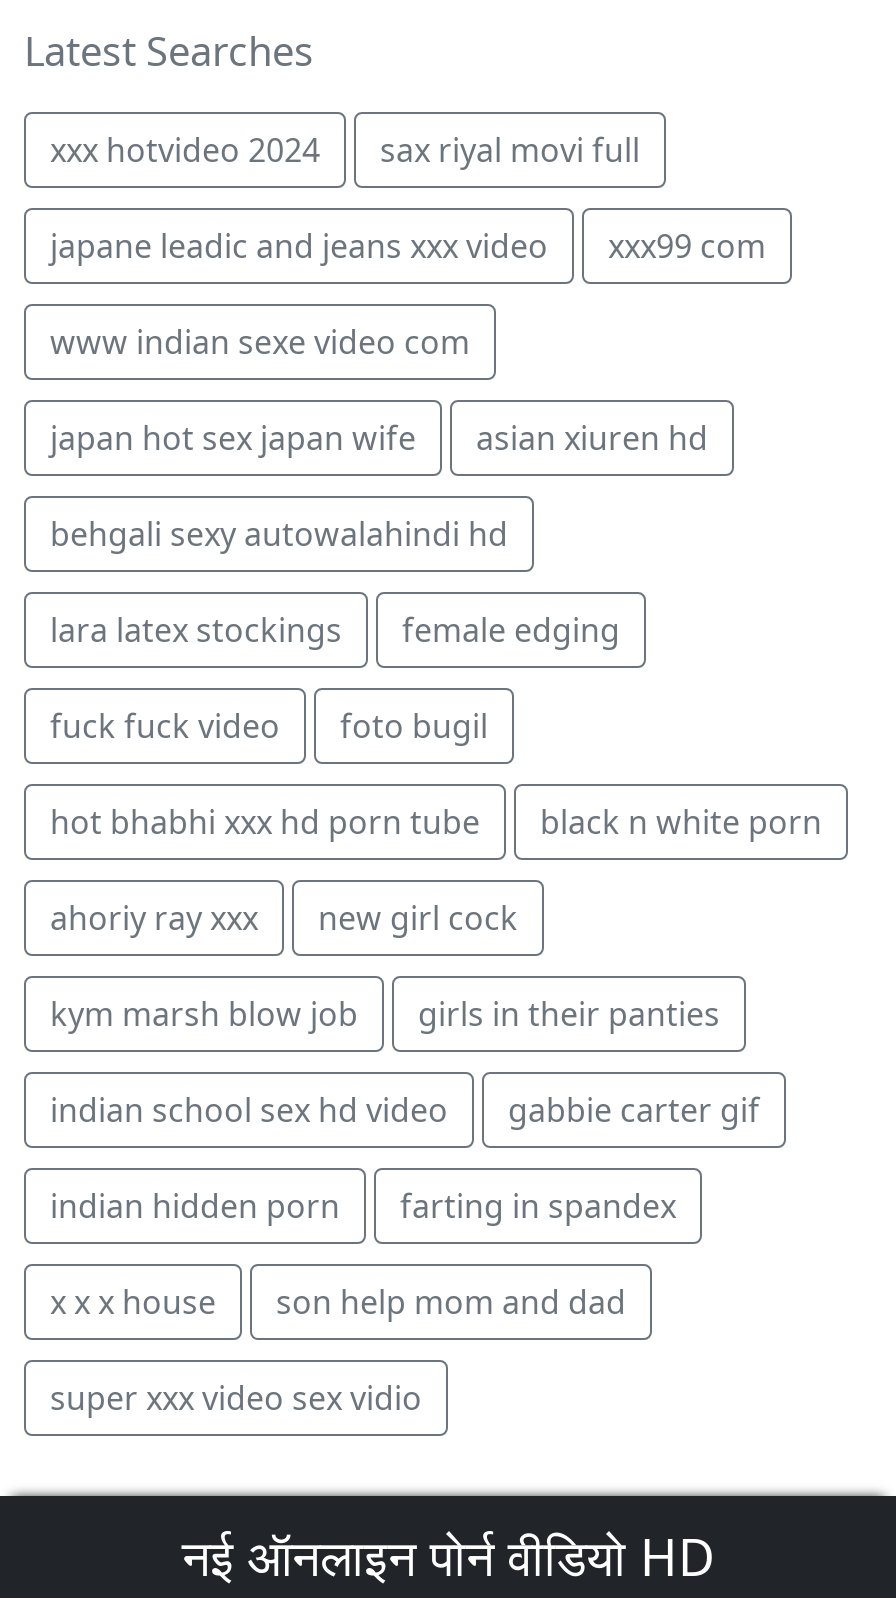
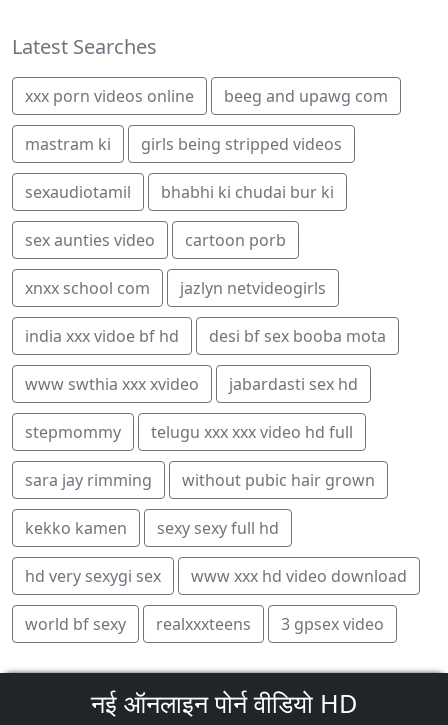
[50,127,822,1419] xxx hotvideo 2024 | sax riyal movi full | japane leadic and jeans xxx video | xxx99 com | www indian sexe video com | japan hot sex japan wife | asian xiuren hd | behgali sexy autowalahindi hd | lara latex stockings | female edging | fuck fuck video | foto bugil | hot bhabhi xxx hd porn tube | black n white porn | ahoriy ray xxx | new girl cock | kym marsh blow job | girls in their panties | indian school sex hd video | gabbie carter gif | indian hidden porn | farting in spandex | x x x house | son help mom and dad | super xxx video sex vidio -> [25,84,407,634] xxx porn videos online | beeg and upawg com | mastram ki | girls being stripped videos | sexaudiotamil | bhabhi ki chudai bur ki | sex aunties video | cartoon porb | xnxx school com | jazlyn netvideogirls | india xxx vidoe bf hd | desi bf sex booba mota | www swthia xxx xvideo | jabardasti sex hd | stepmommy | telugu xxx xxx video hd full | sara jay rimming | without pubic hair grown | kekko kamen | sexy sexy full hd | hd very sexygi sex | www xxx hd video download | world bf sexy | realxxxteens | 3 gpsex video

